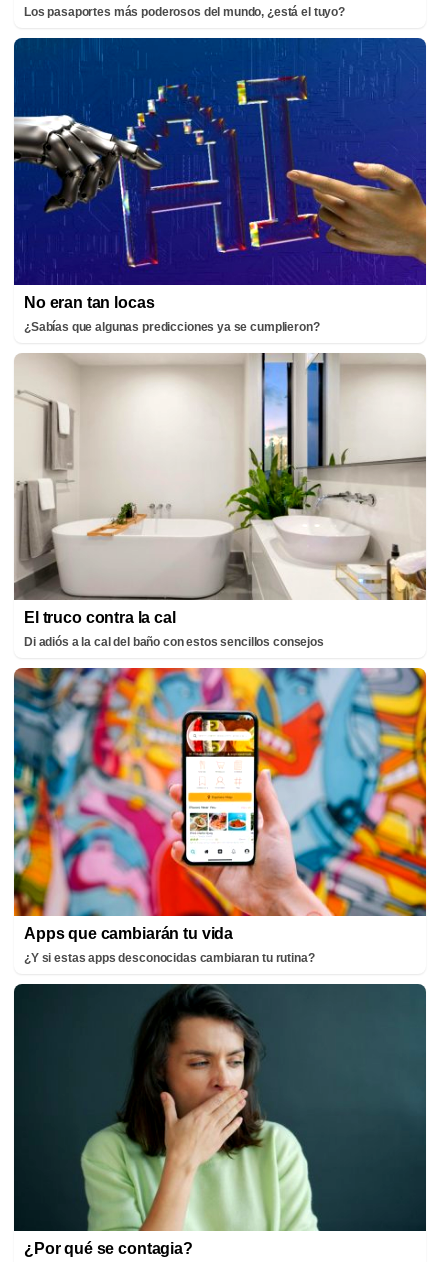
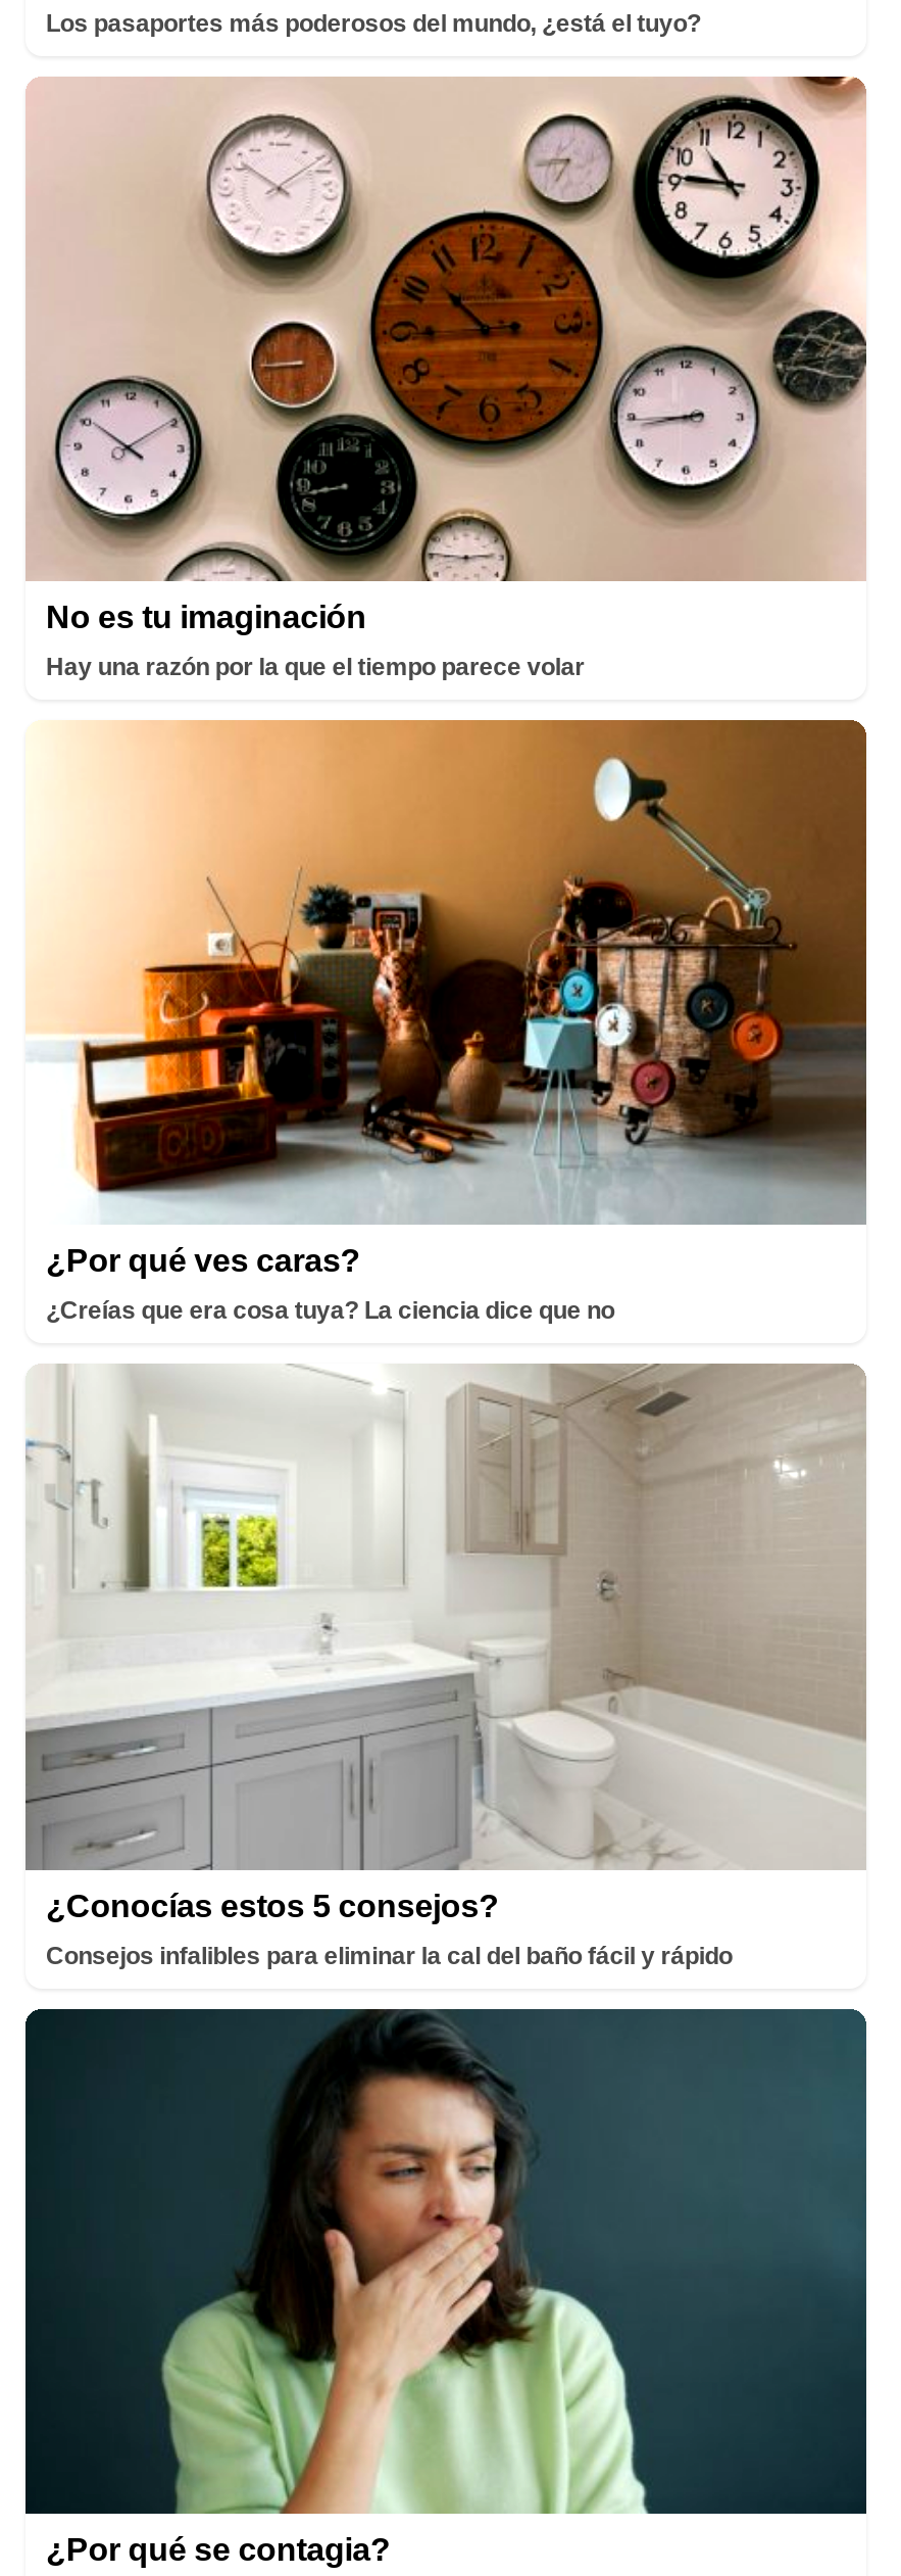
[13,37,427,311] [image] | No eran tan locas -> [26,75,868,635] [image] | No es tu imaginación
[24,320,319,334] ¿Sabías que algunas predicciones ya se cumplieron? -> [46,653,584,682] Hay una razón por la que el tiempo parece volar
[13,352,427,626] [image] | El truco contra la cal -> [26,718,868,1279] [image] | ¿Por qué ves caras?
[24,635,324,649] Di adiós a la cal del baño con estos sencillos consejos -> [46,1297,614,1326] ¿Creías que era cosa tuya? La ciencia dice que no
[13,667,427,942] [image] | Apps que cambiarán tu vida -> [23,1364,866,1923] [image] | ¿Conocías estos 5 consejos?
[24,951,314,965] ¿Y si estas apps desconocidas cambiaran tu rutina? -> [46,1941,732,1969] Consejos infalibles para eliminar la cal del baño fácil y rápido

